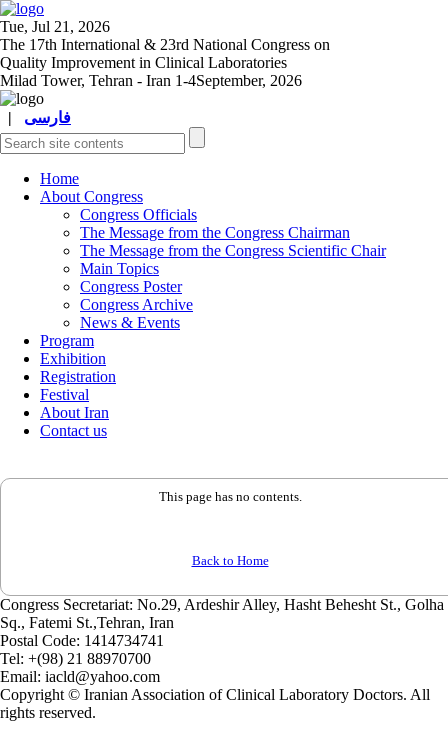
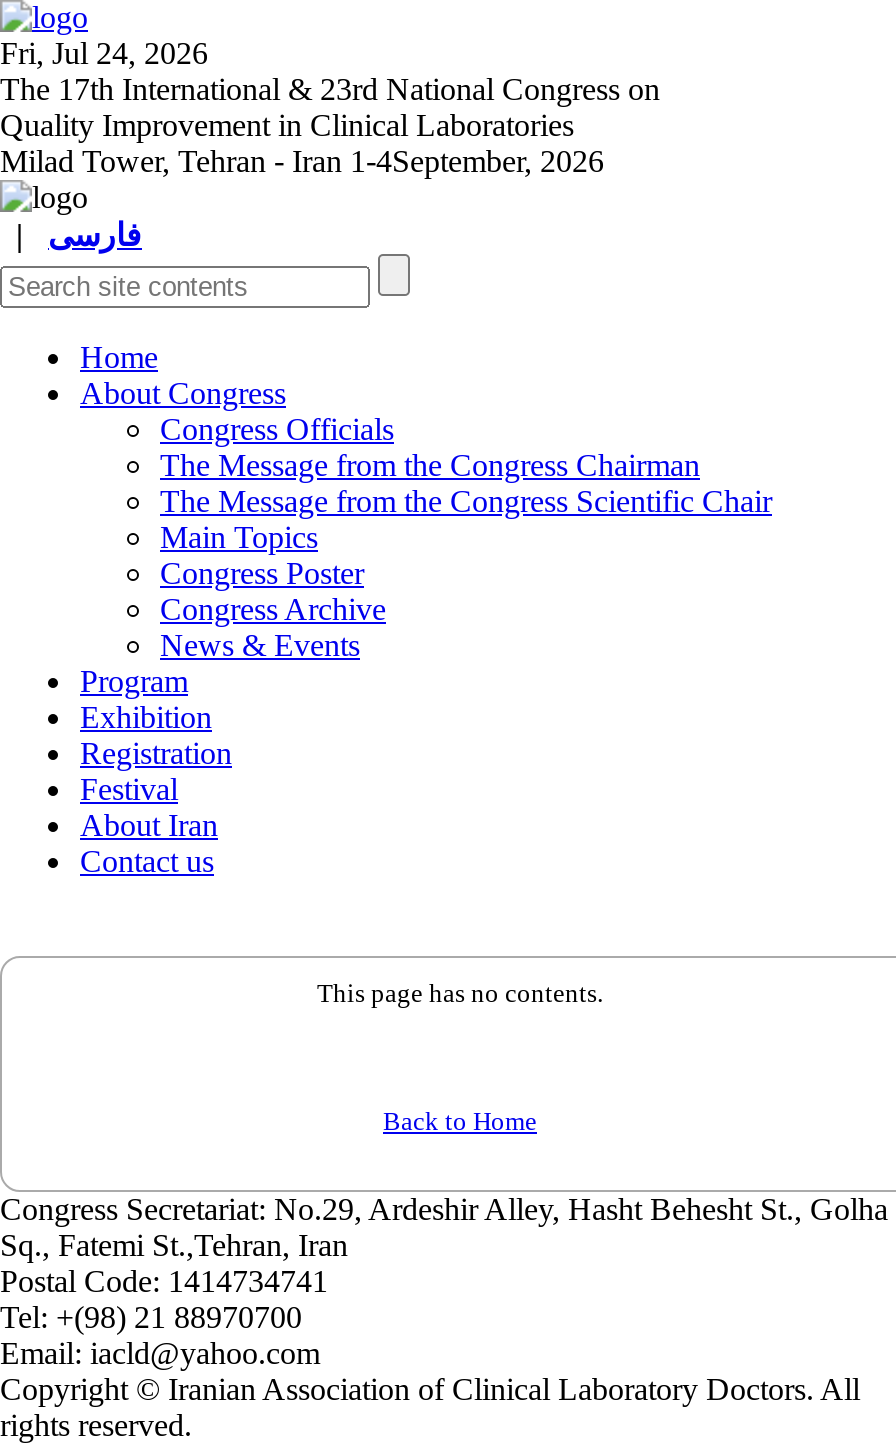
[0,18,110,35] Tue, Jul 21, 2026 -> [0,36,208,70] Fri, Jul 24, 2026

